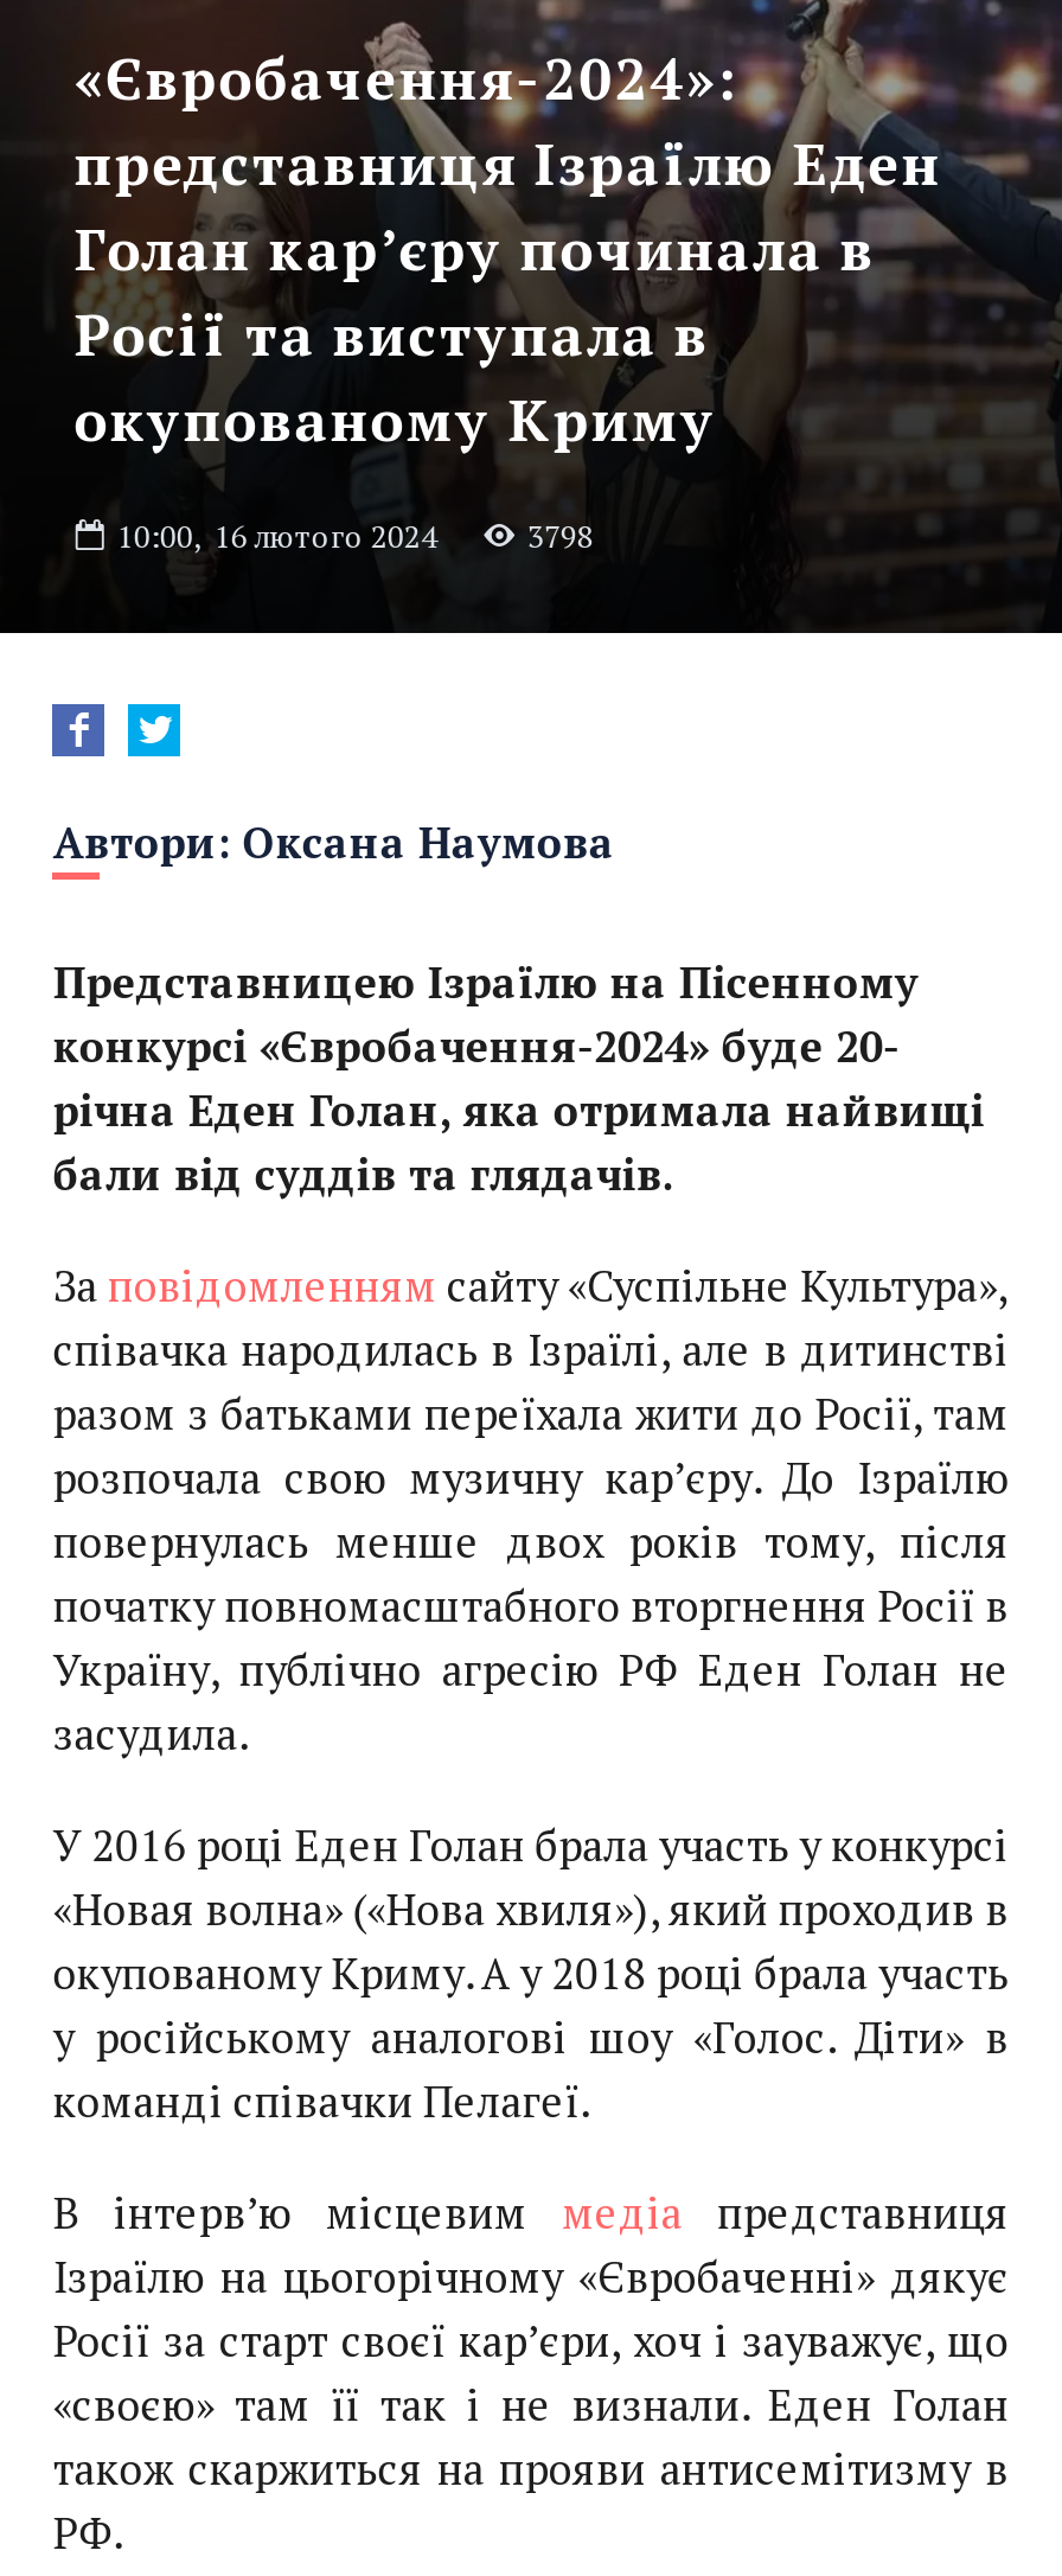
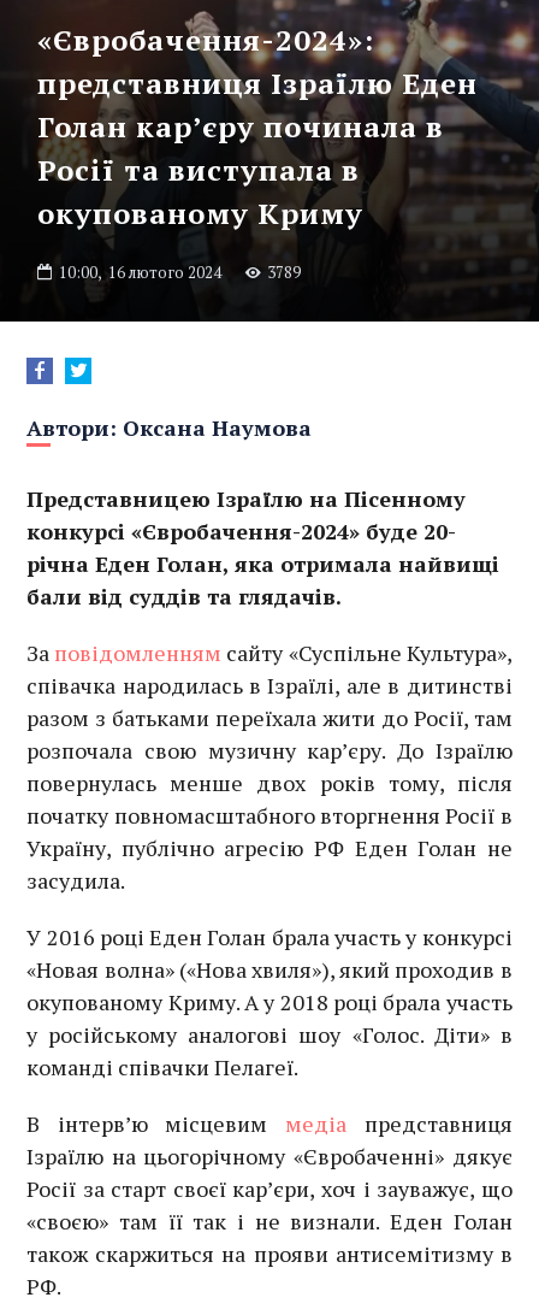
[527,514,594,557] 3798 -> [268,261,301,283] 3789

